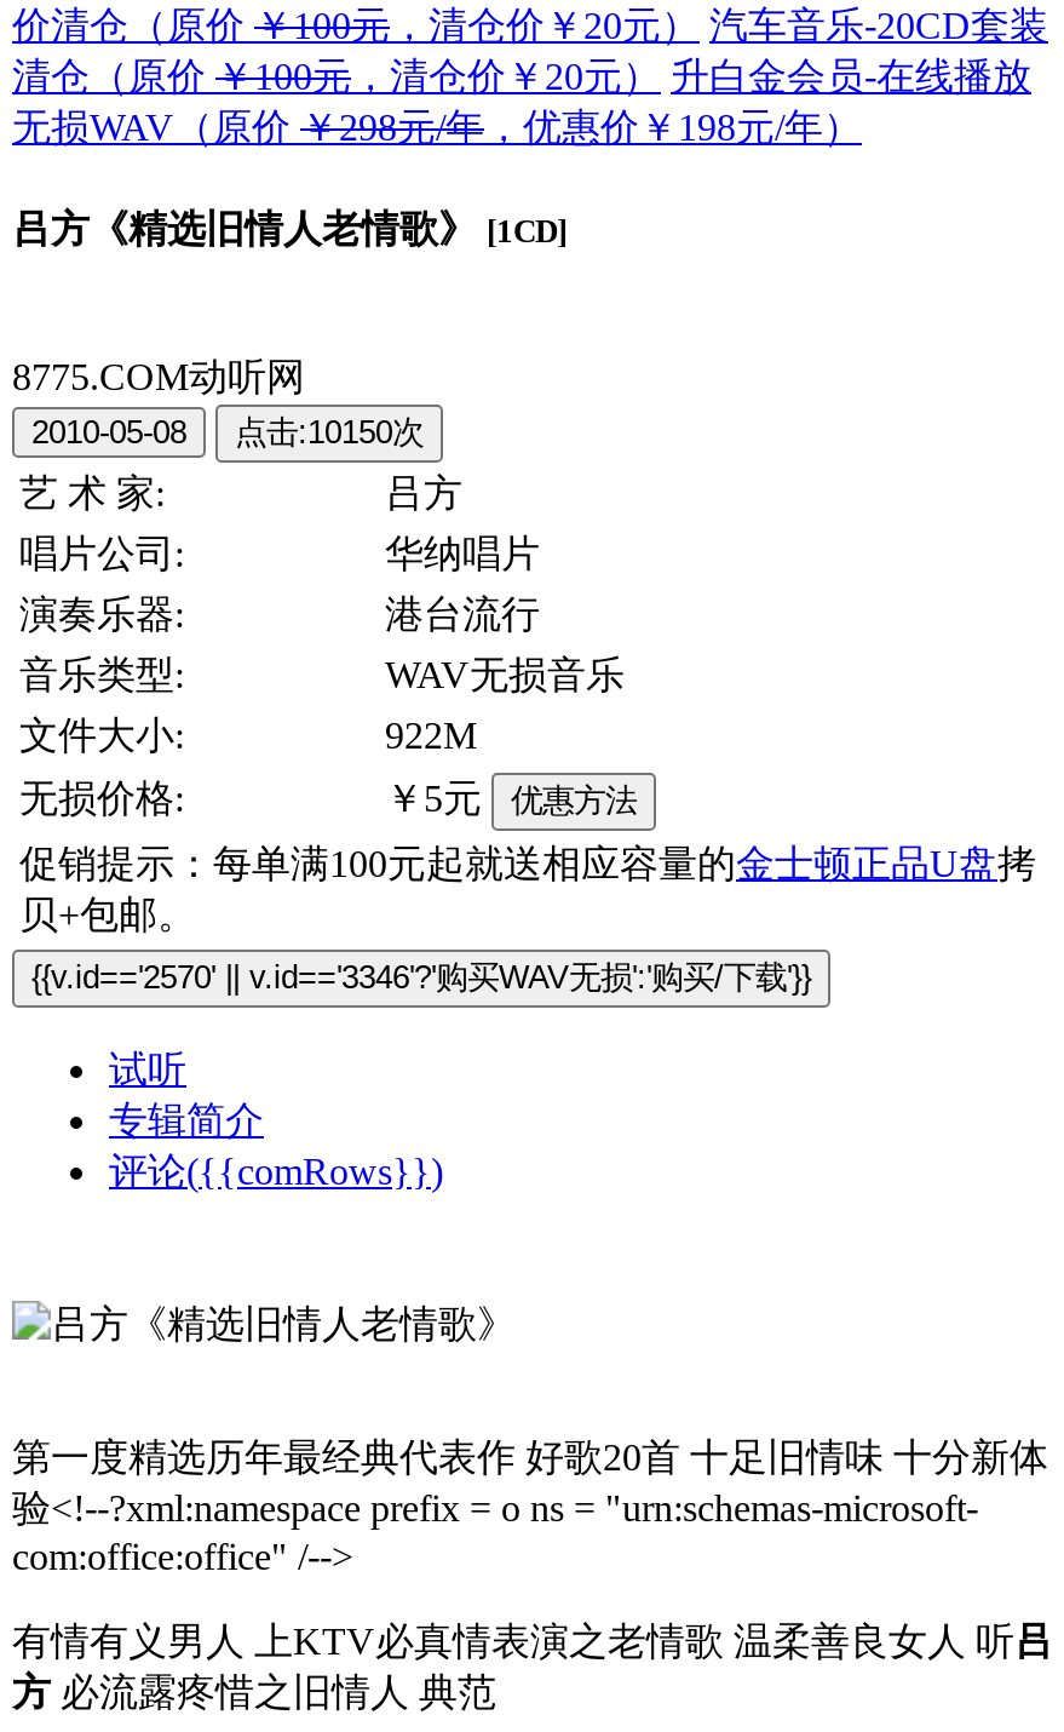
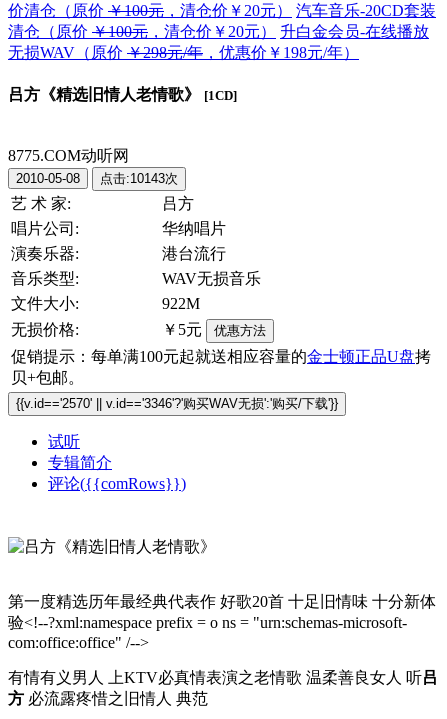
[31,413,424,449] 2010-05-08 点击:10150次 -> [16,170,178,185] 2010-05-08 点击:10143次

